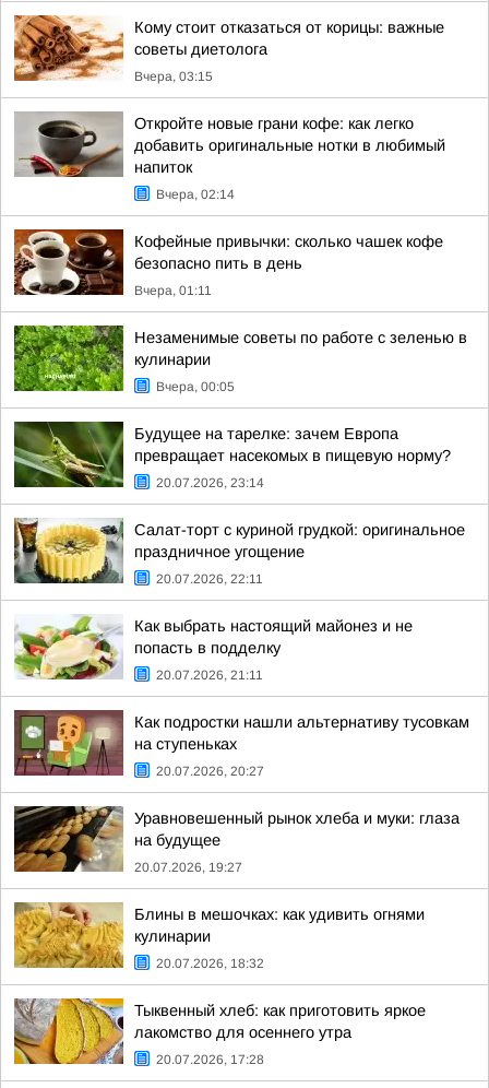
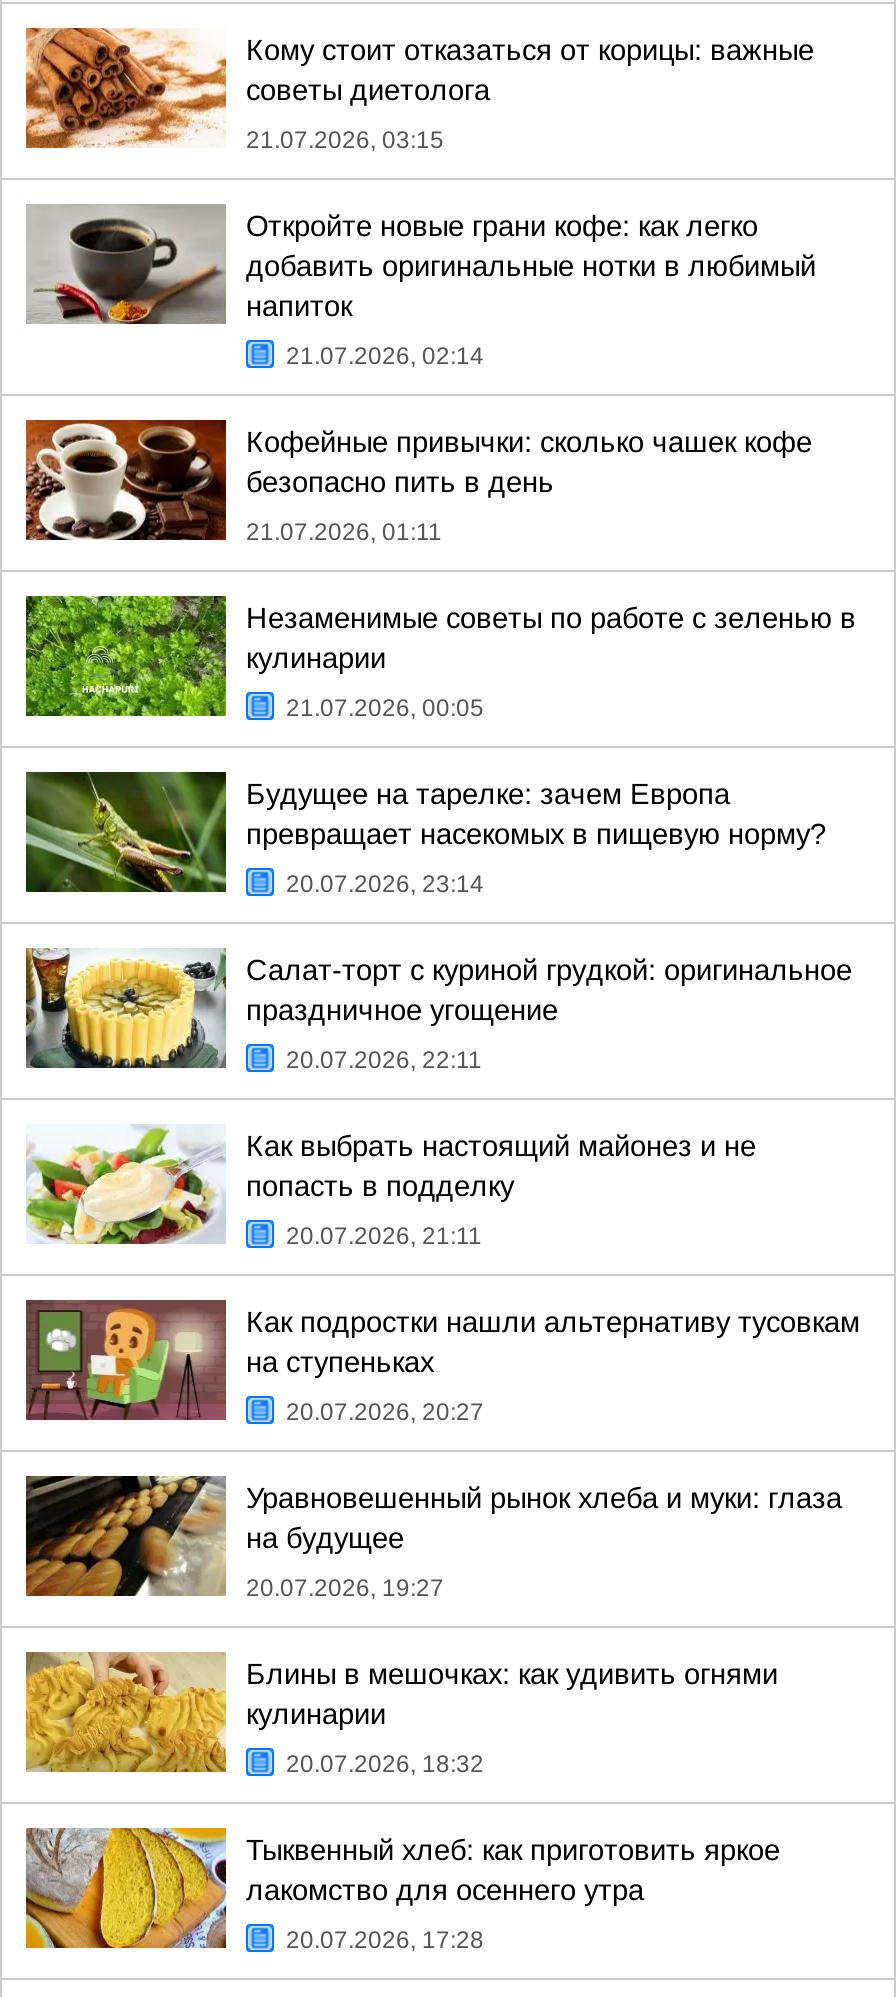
[134,69,213,84] Вчера, 03:15 -> [246,126,444,154] 21.07.2026, 03:15
[156,187,235,202] Вчера, 02:14 -> [286,342,484,370] 21.07.2026, 02:14
[134,283,212,298] Вчера, 01:11 -> [246,518,442,546] 21.07.2026, 01:11
[156,379,235,394] Вчера, 00:05 -> [286,694,484,722] 21.07.2026, 00:05

